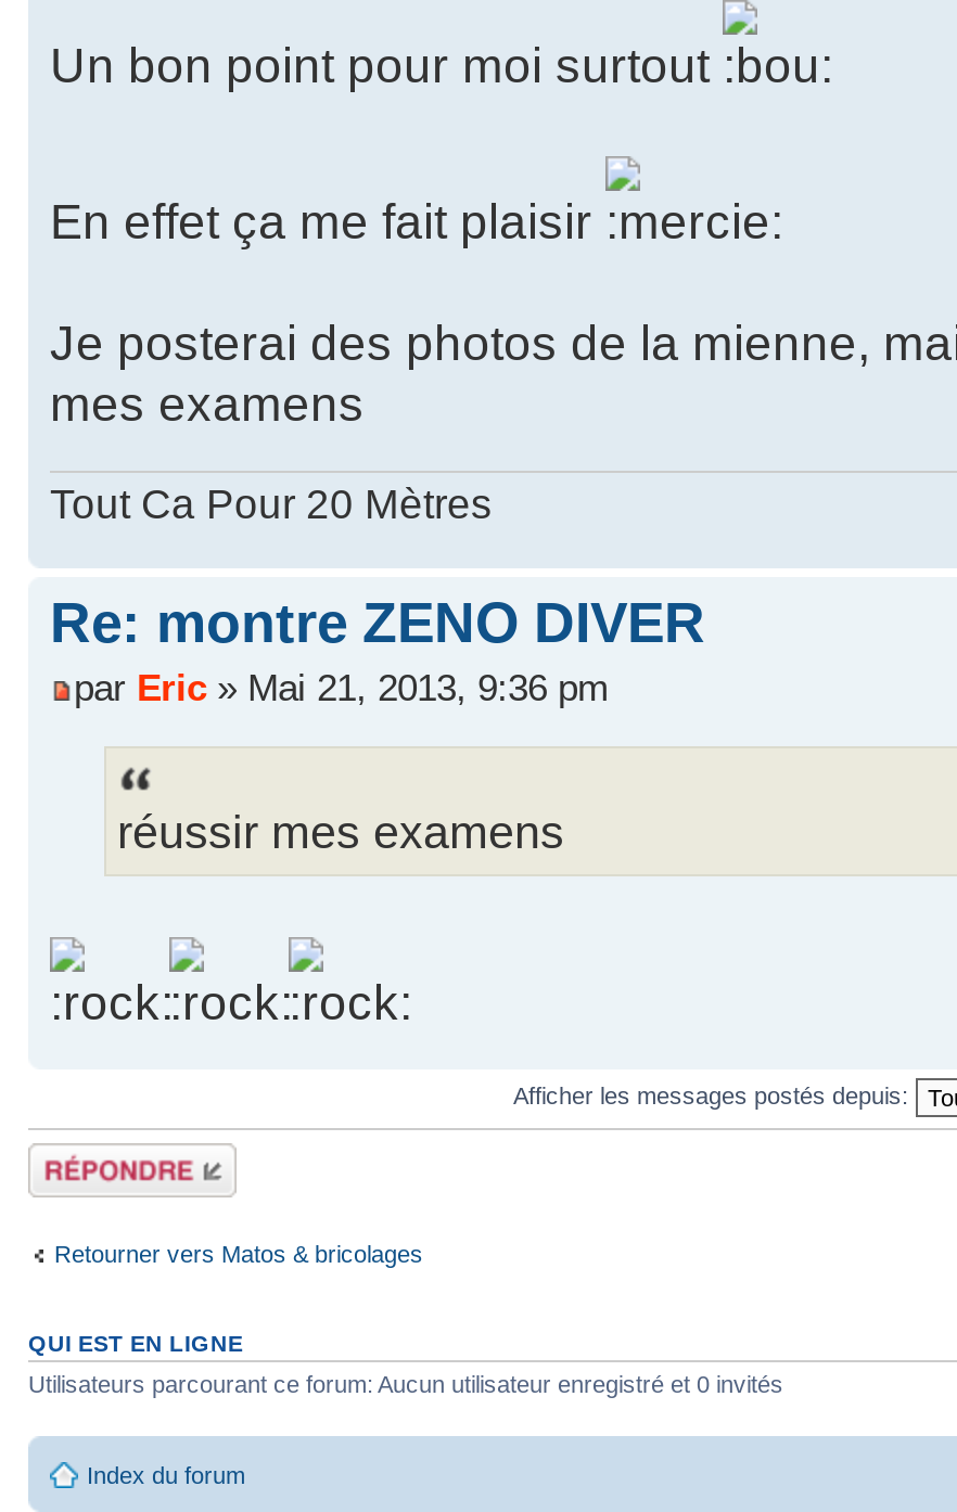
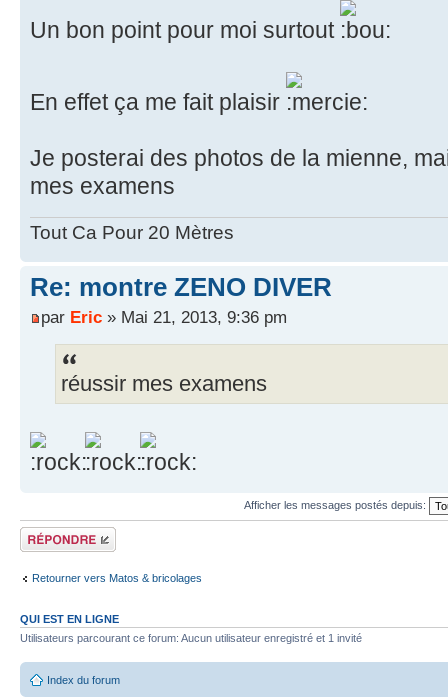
[28,1372,783,1398] Utilisateurs parcourant ce forum: Aucun utilisateur enregistré et 0 invités -> [20,632,362,644] Utilisateurs parcourant ce forum: Aucun utilisateur enregistré et 1 invité

